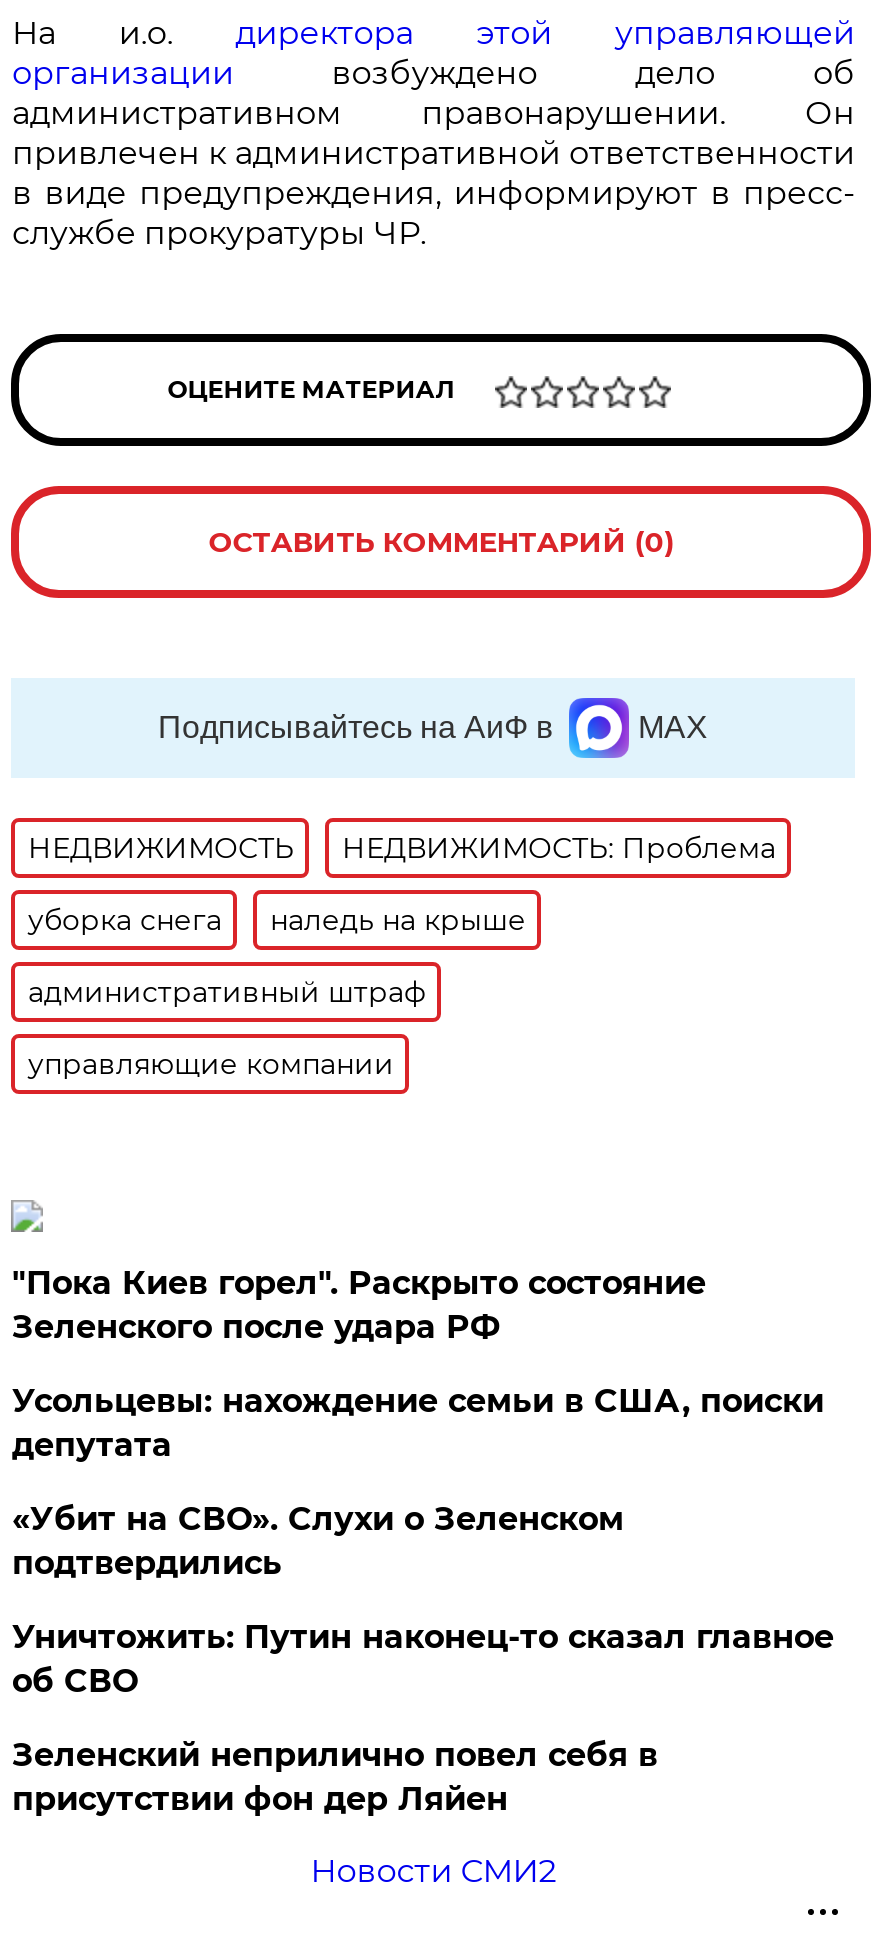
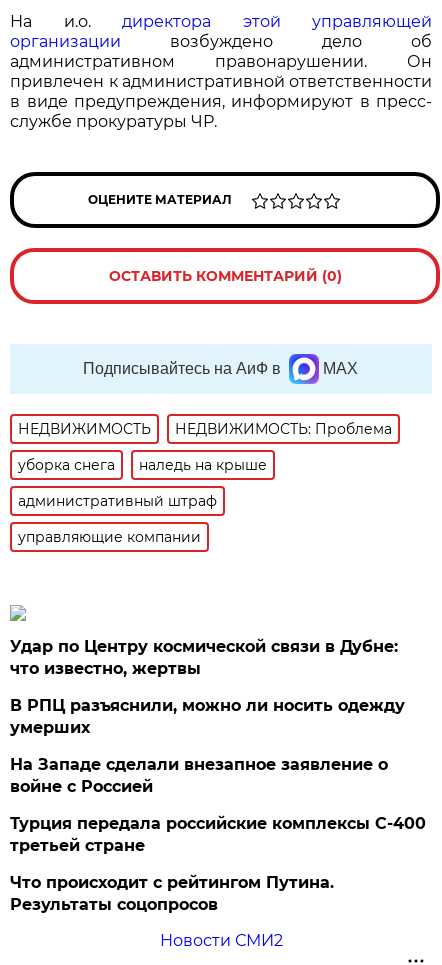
[12,1264,706,1346] "Пока Киев горел". Раскрыто состояние | Зеленского после удара РФ -> [10,637,398,678] Удар по Центру космической связи в Дубне: | что известно, жертвы
[12,1382,824,1464] Усольцевы: нахождение семьи в США, поиски | депутата -> [10,696,405,737] В РПЦ разъяснили, можно ли носить одежду | умерших
[12,1500,624,1582] «Убит на СВО». Слухи о Зеленском | подтвердились -> [10,755,388,796] На Западе сделали внезапное заявление о | войне с Россией
[12,1618,834,1700] Уничтожить: Путин наконец-то сказал главное | об СВО -> [10,814,426,855] Турция передала российские комплексы С-400 | третьей стране
[12,1736,658,1818] Зеленский неприлично повел cебя в | присутствии фон дер Ляйен -> [10,873,334,914] Что происходит с рейтингом Путина. | Результаты соцопросов

